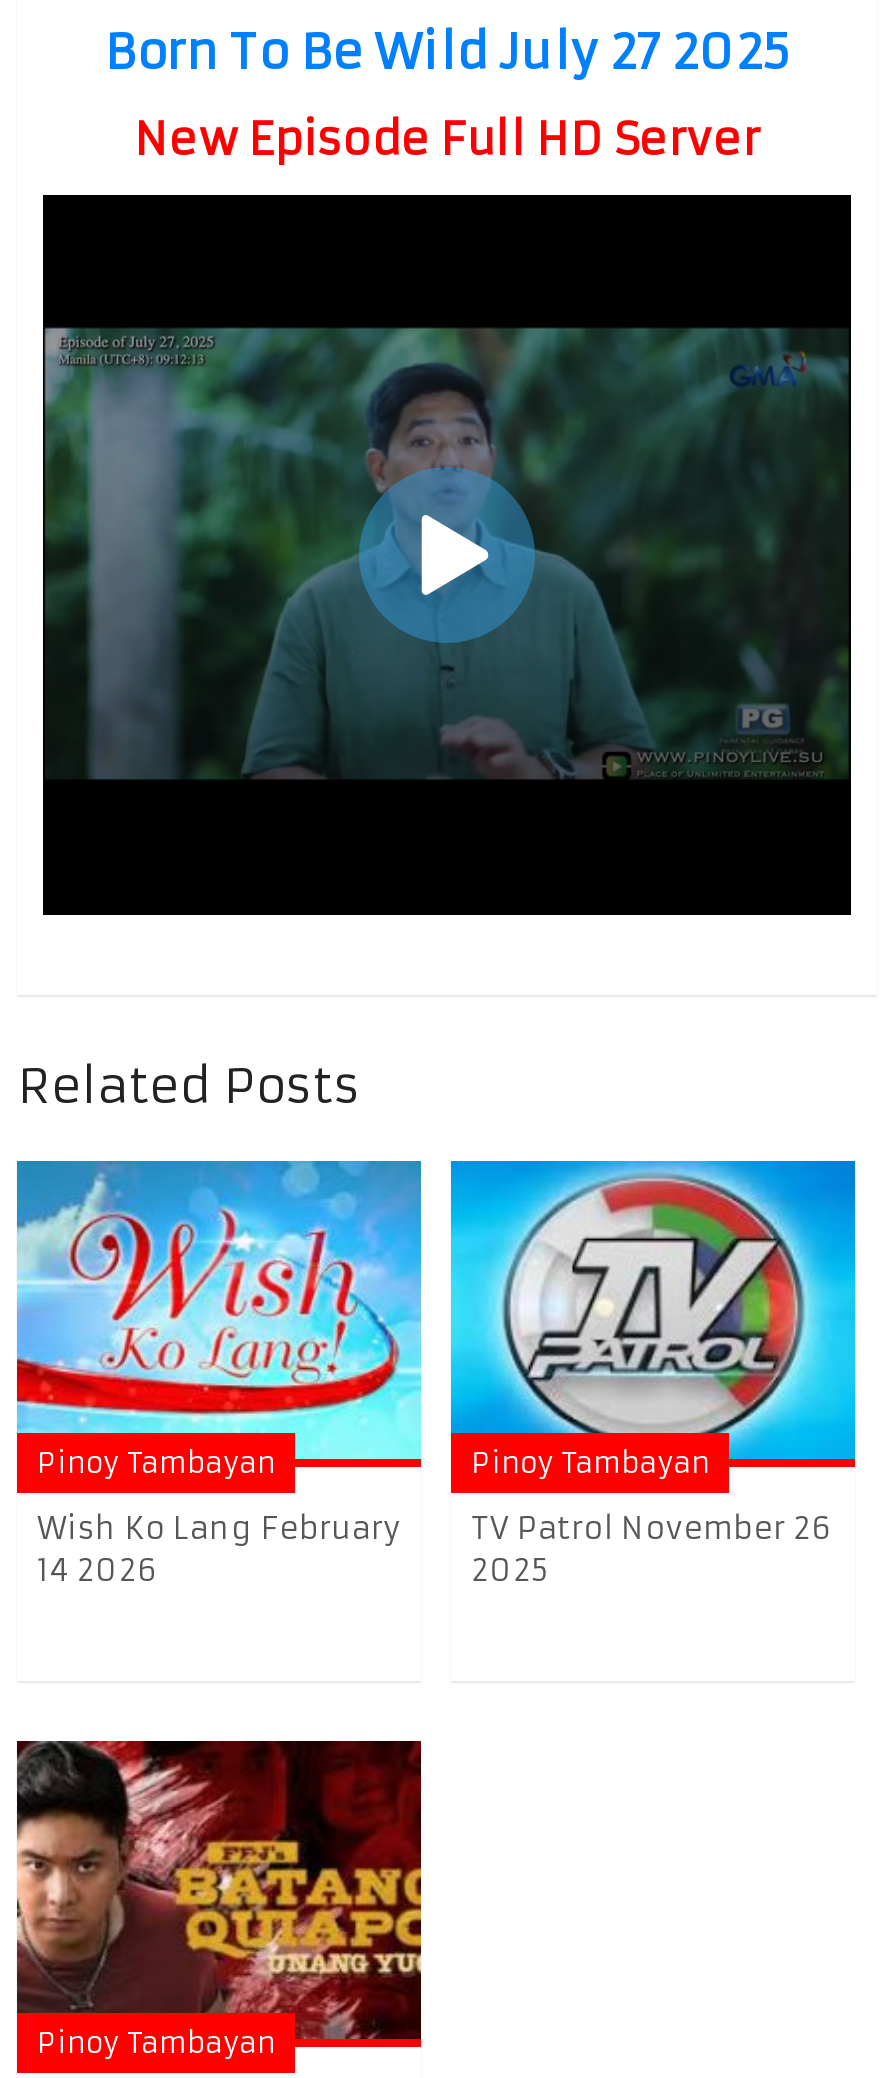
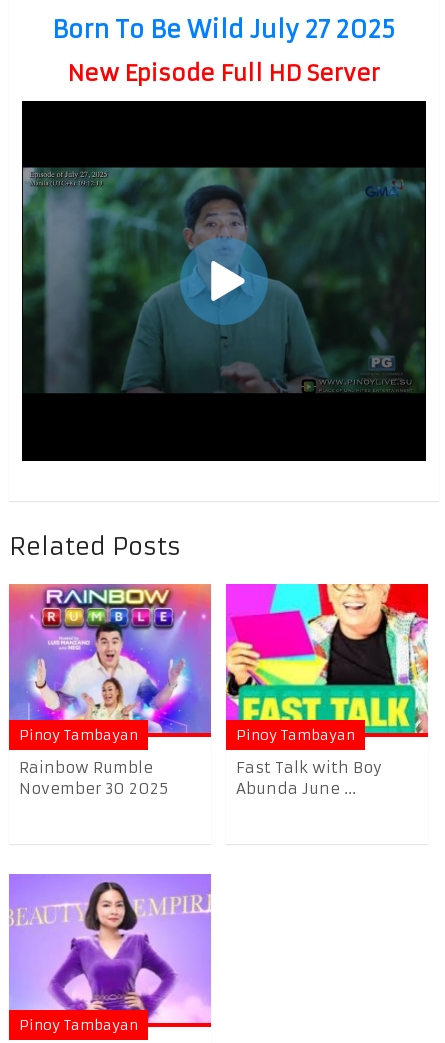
[15,1159,423,1589] [image] | Wish Ko Lang February | 14 2026 -> [8,583,212,798] [image] | Rainbow Rumble | November 30 2025
[449,1159,857,1589] [image] | TV Patrol November 26 | 2025 -> [225,583,429,798] [image] | Fast Talk with Boy | Abunda June ...
[15,1739,423,2041] [image] -> [8,873,211,1024] [image]

